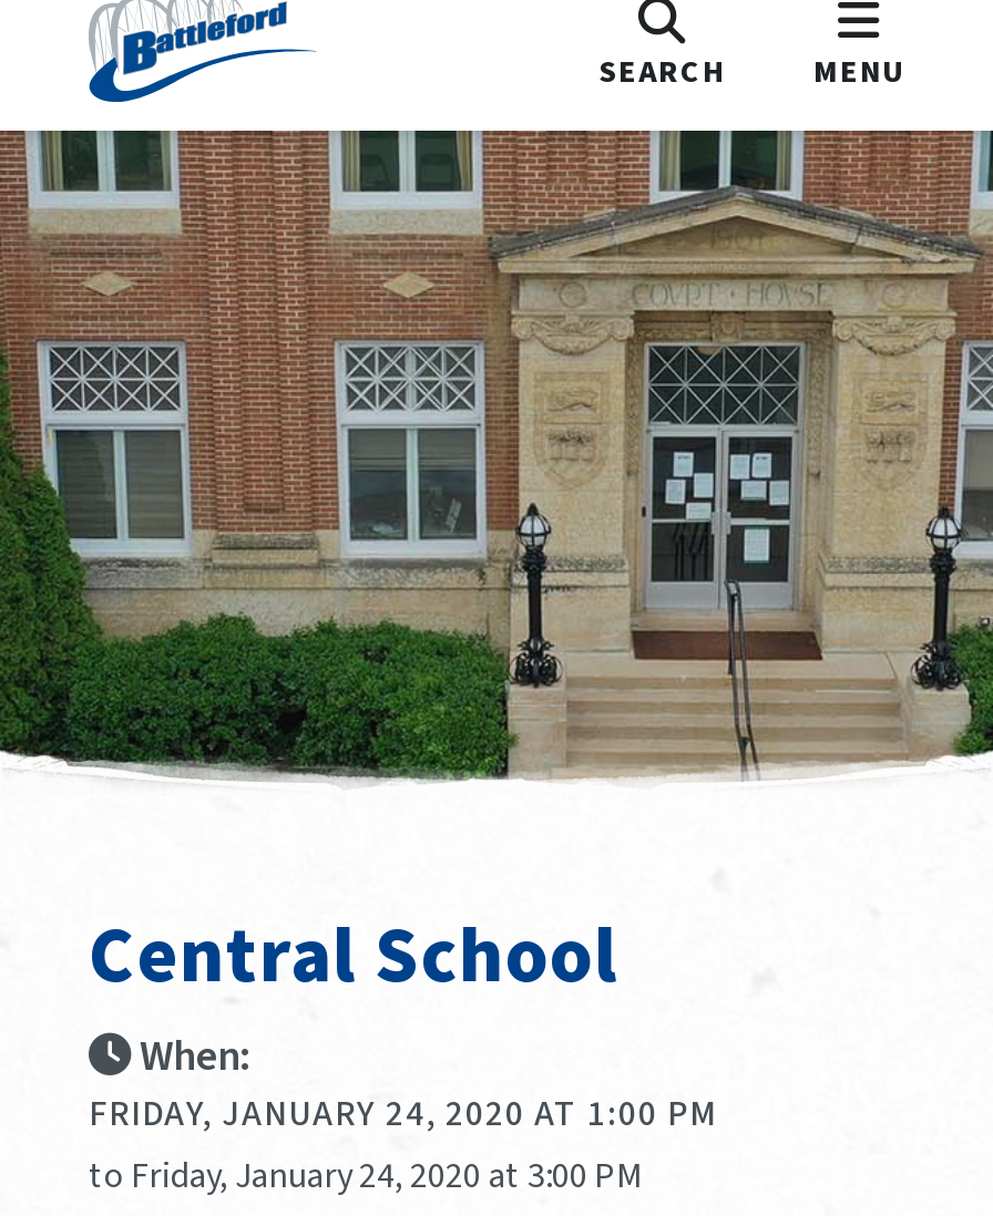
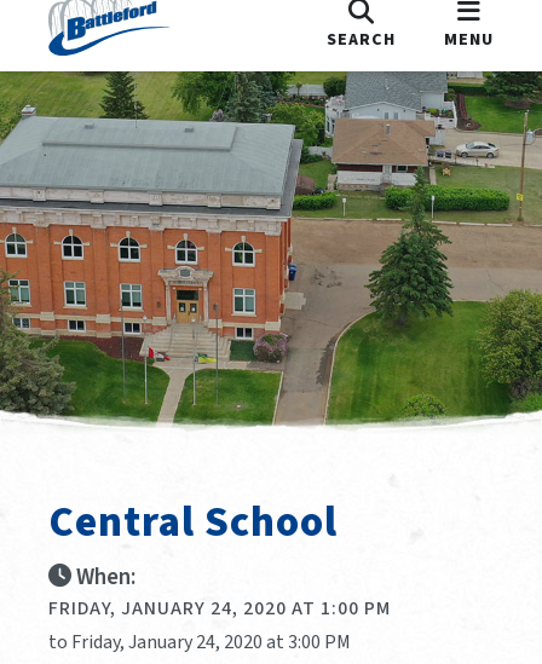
[7,128,986,777] [image] -> [4,70,538,426] [image]

